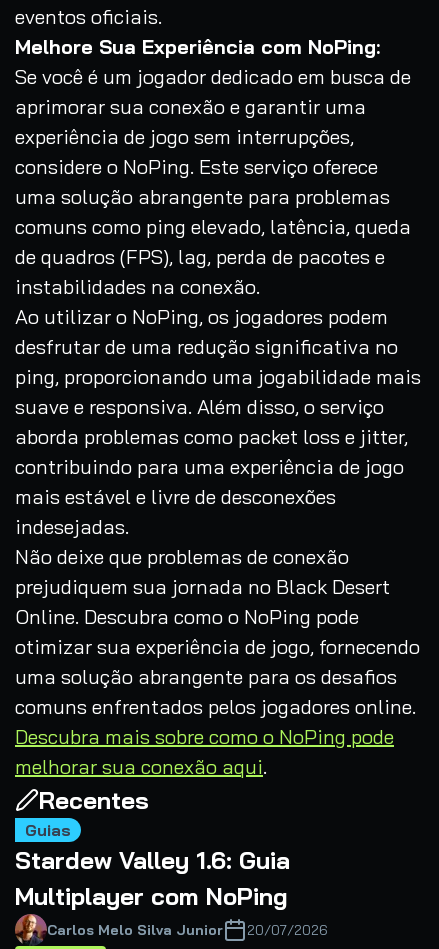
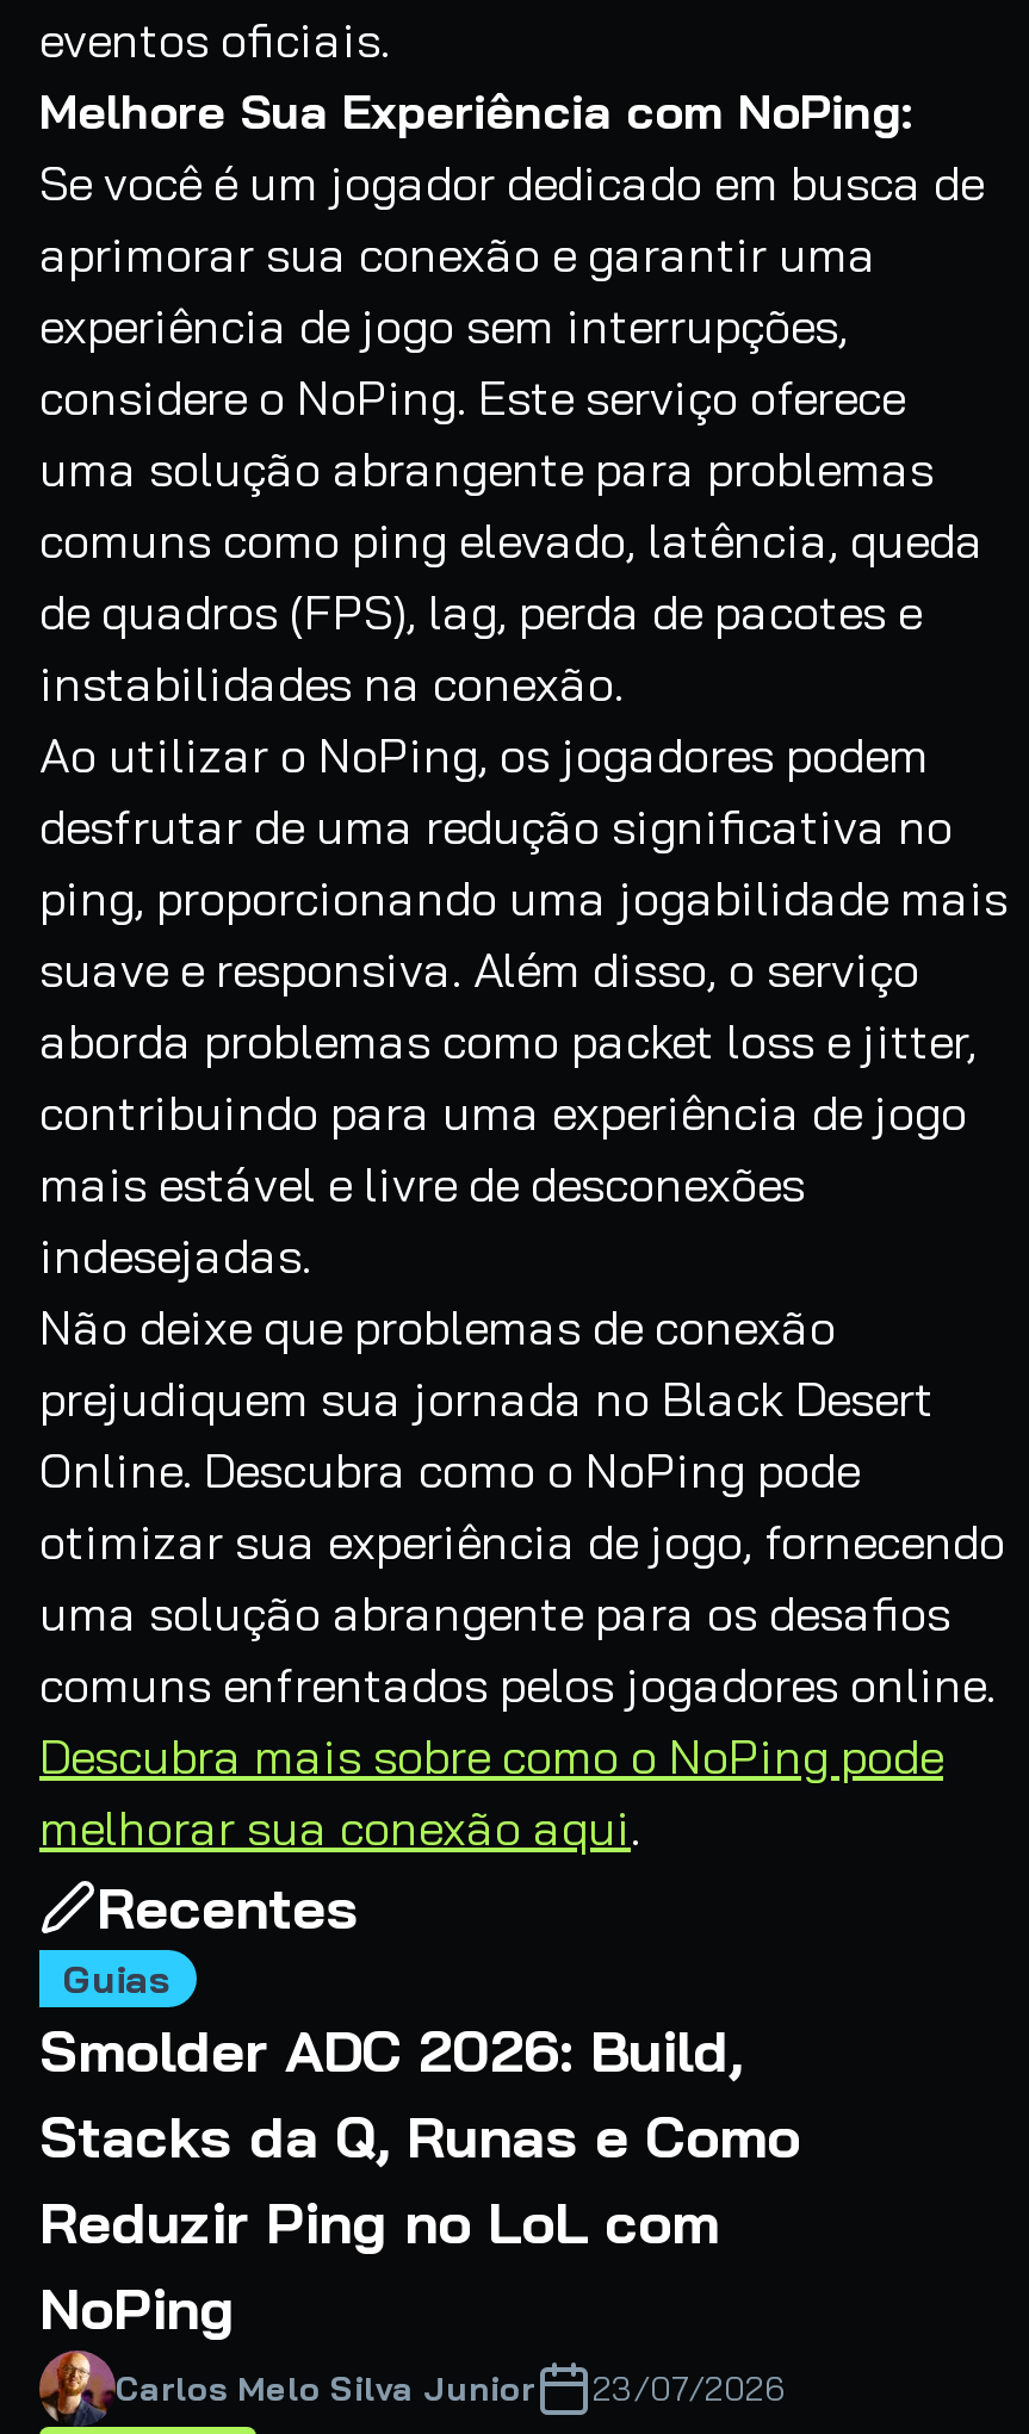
[15,845,290,911] Stardew Valley 1.6: Guia | Multiplayer com NoPing -> [39,2014,800,2343] Smolder ADC 2026: Build, | Stacks da Q, Runas e Como | Reduzir Ping no LoL com | NoPing
[47,920,328,938] Carlos Melo Silva Junior 20/07/2026 -> [116,2366,786,2409] Carlos Melo Silva Junior 23/07/2026

